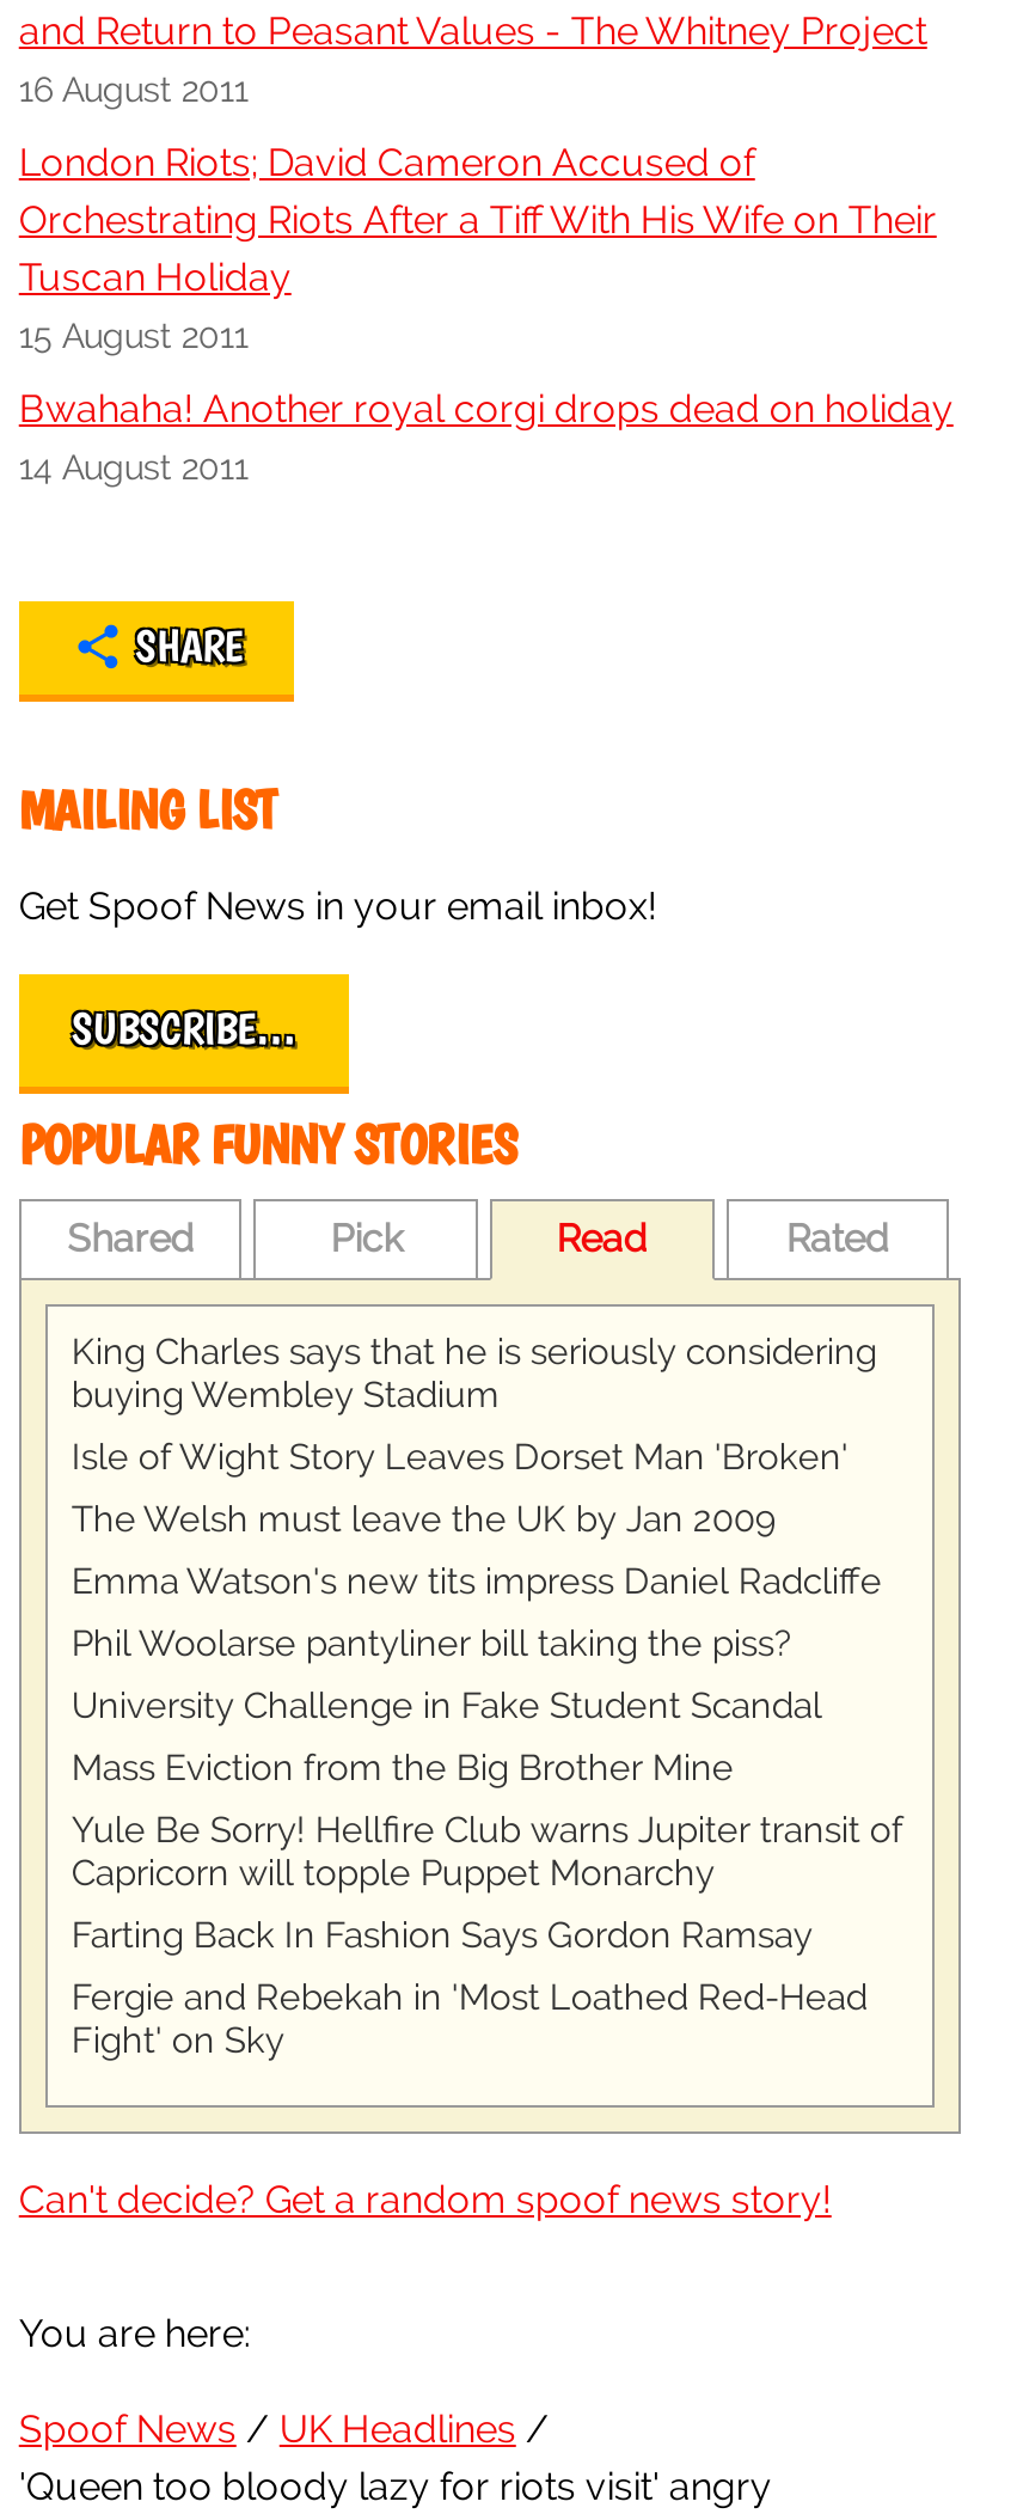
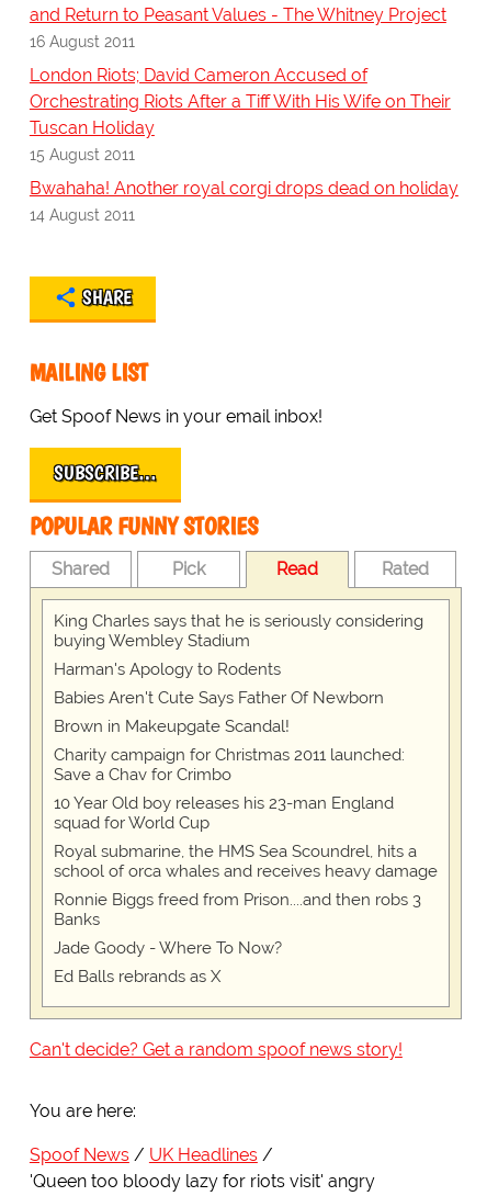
[71,1437,903,2063] Isle of Wight Story Leaves Dorset Man 'Broken' | The Welsh must leave the UK by Jan 2009 | Emma Watson's new tits impress Daniel Radcliffe | Phil Woolarse pantyliner bill taking the piss? | University Challenge in Fake Student Scandal | Mass Eviction from the Big Brother Mine | Yule Be Sorry! Hellfire Club warns Jupiter transit of | Capricorn will topple Puppet Monarchy | Farting Back In Fashion Says Gordon Ramsay | Fergie and Rebekah in 'Most Loathed Red-Head | Fight' on Sky -> [54,659,438,986] Harman's Apology to Rodents | Babies Aren't Cute Says Father Of Newborn | Brown in Makeupgate Scandal! | Charity campaign for Christmas 2011 launched: | Save a Chav for Crimbo | 10 Year Old boy releases his 23-man England | squad for World Cup | Royal submarine, the HMS Sea Scoundrel, hits a | school of orca whales and receives heavy damage | Ronnie Biggs freed from Prison....and then robs 3 | Banks | Jade Goody - Where To Now? | Ed Balls rebrands as X

